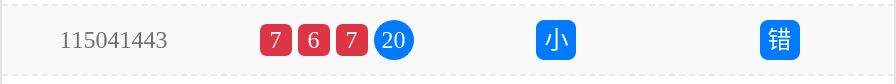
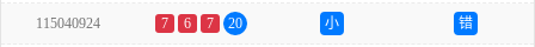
[60,26,168,54] 115041443 -> [36,15,100,32] 115040924

